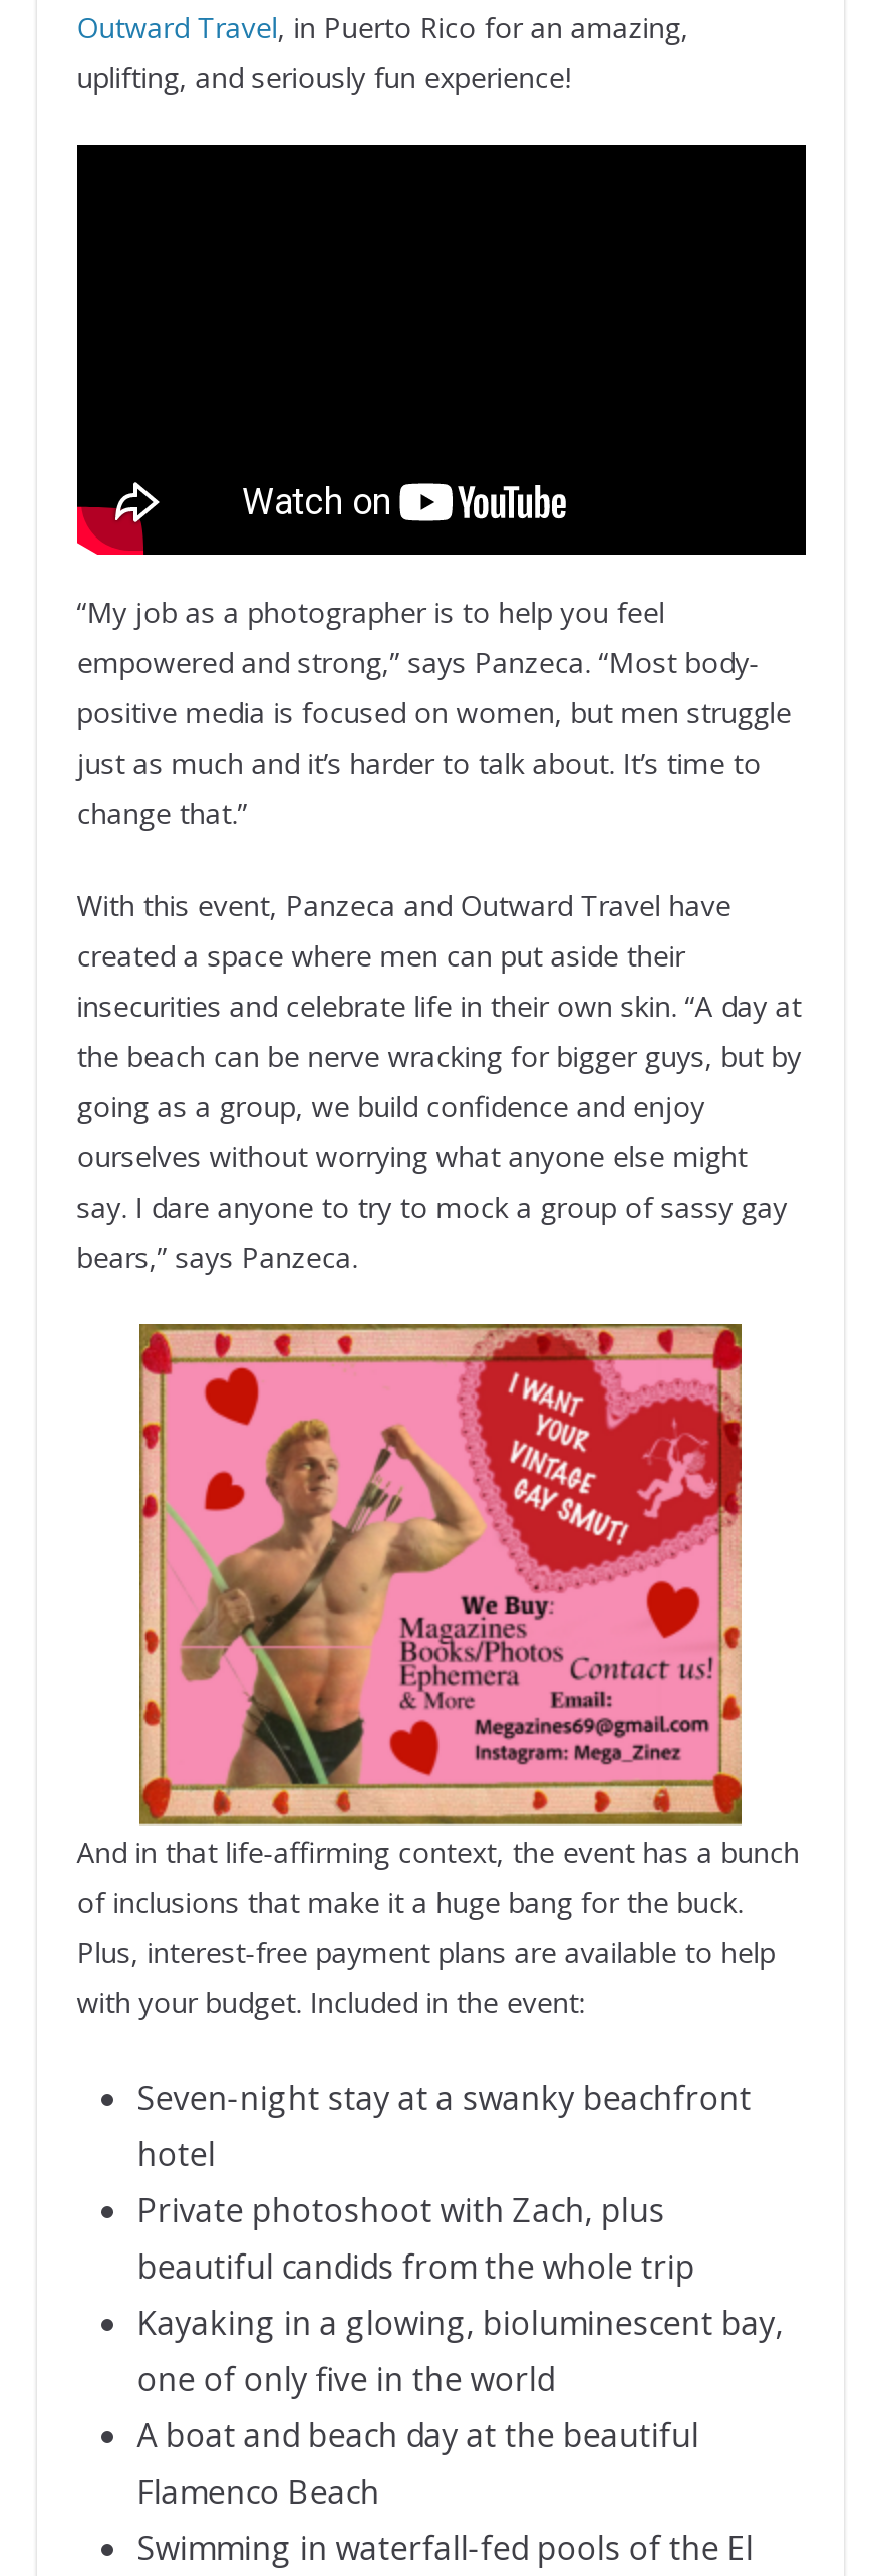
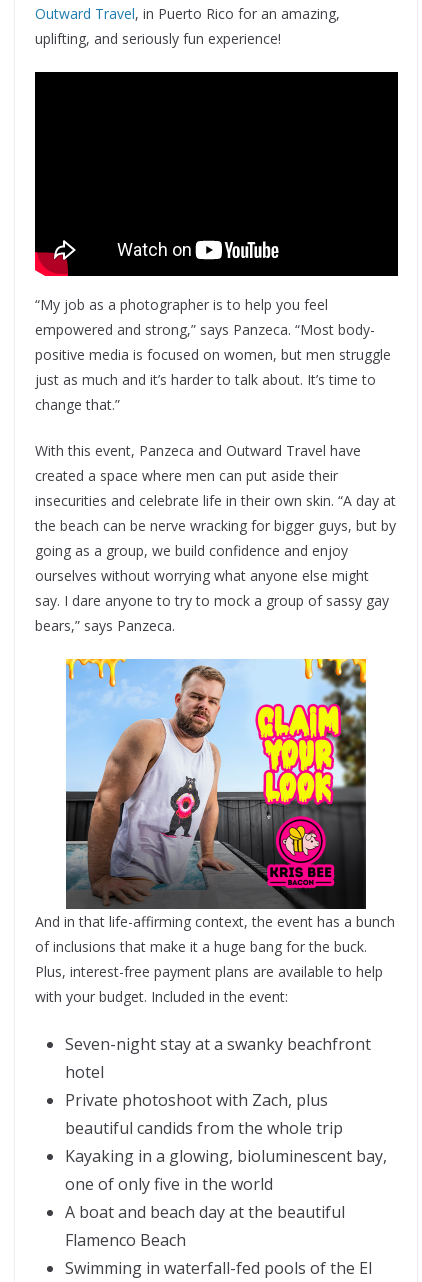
[137,1322,744,1827] [image] -> [65,658,367,909] [image]

